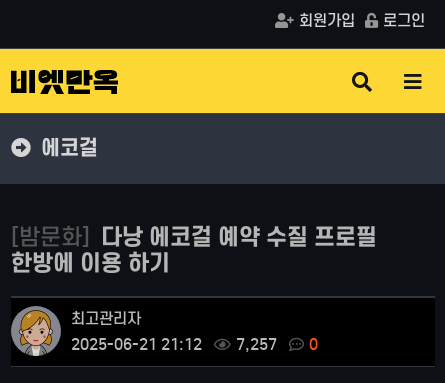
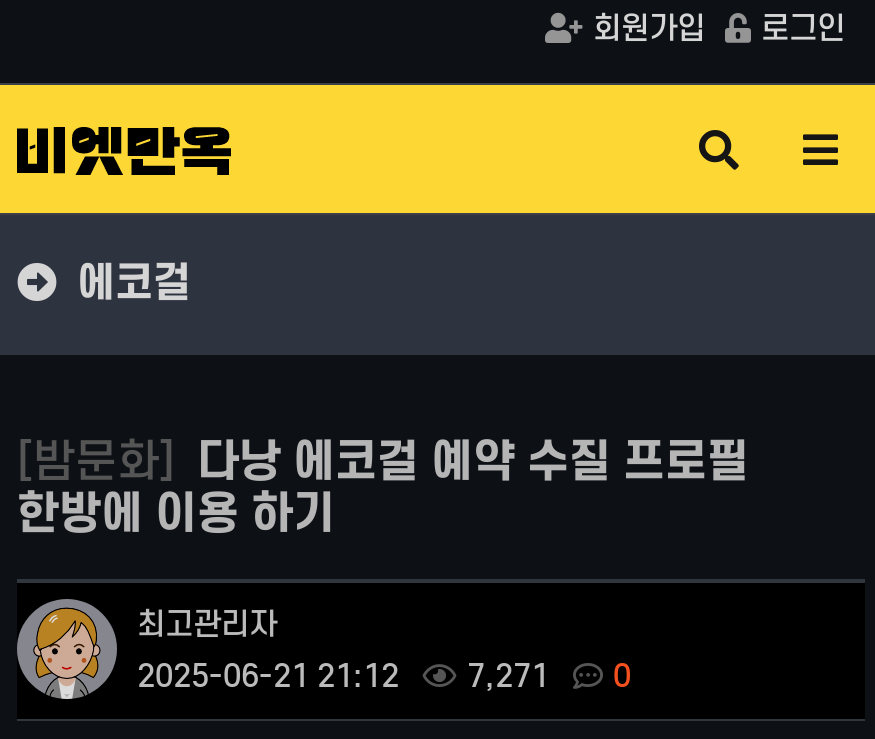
[71,335,318,354] 2025-06-21 21:12 7,257 0 -> [137,657,631,695] 2025-06-21 21:12 7,271 0

